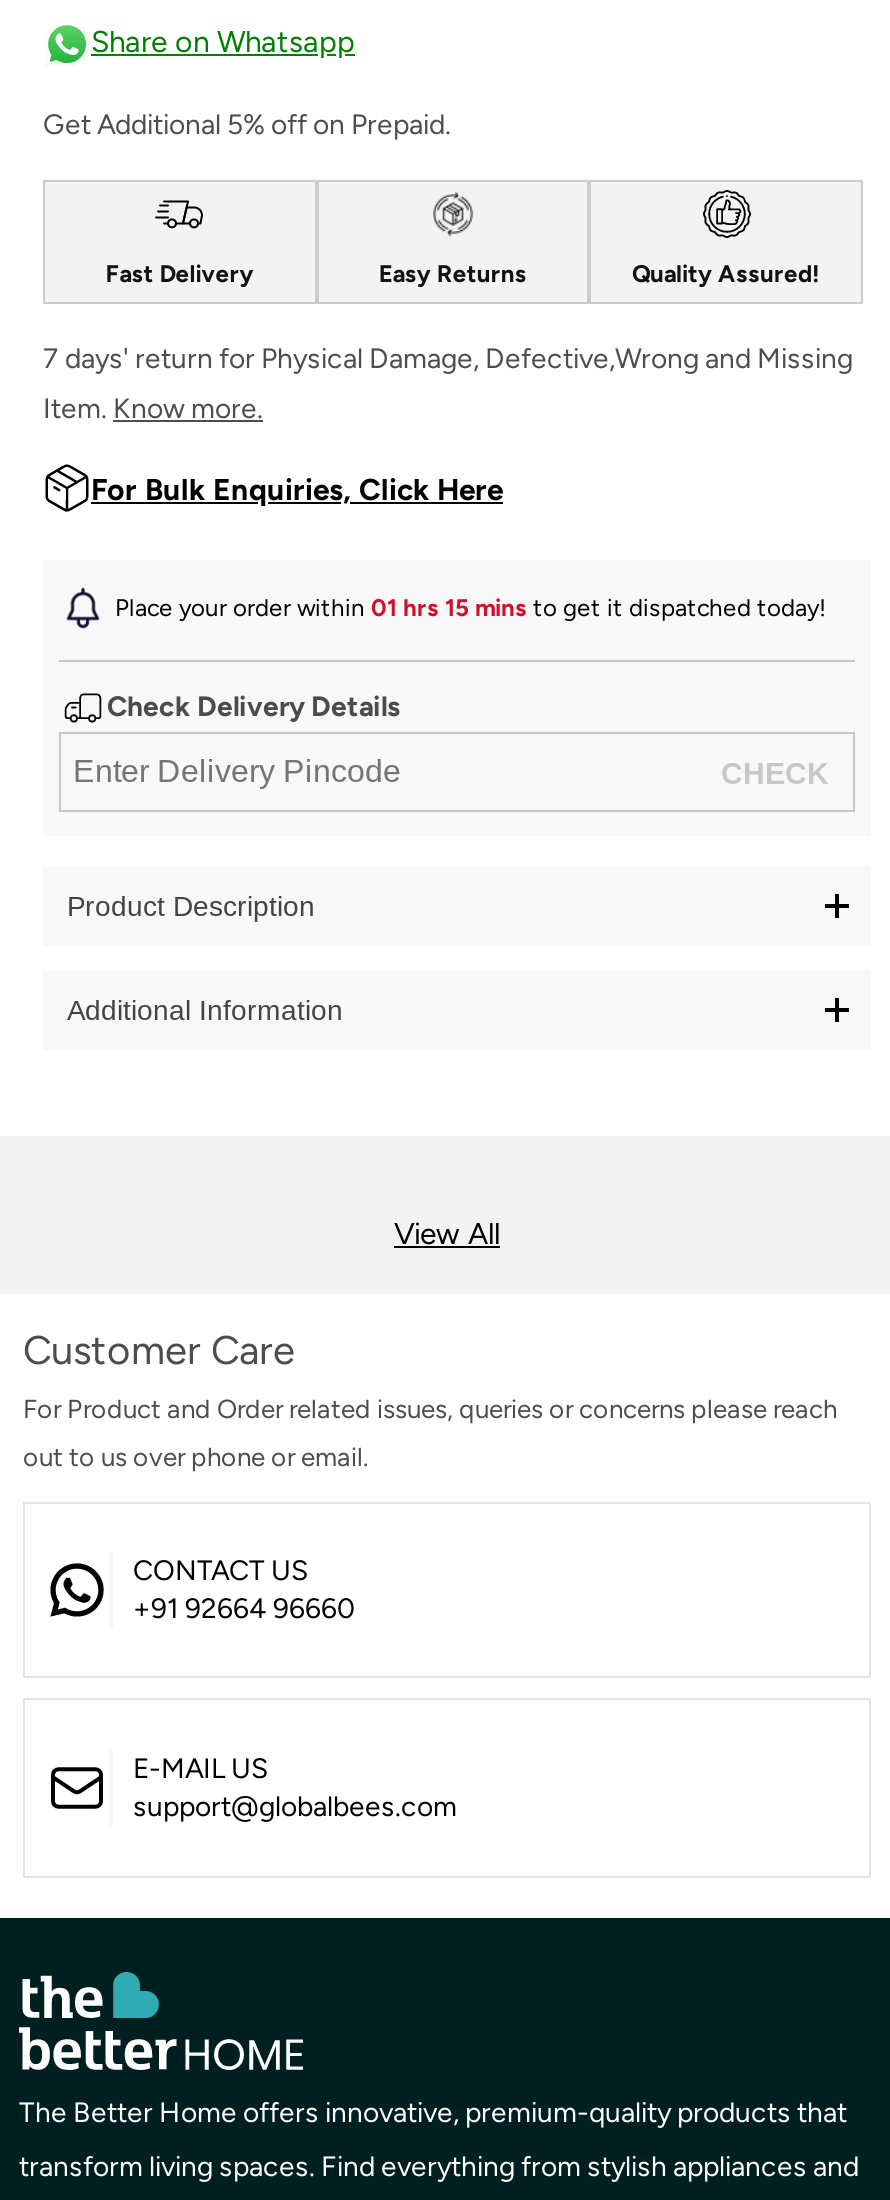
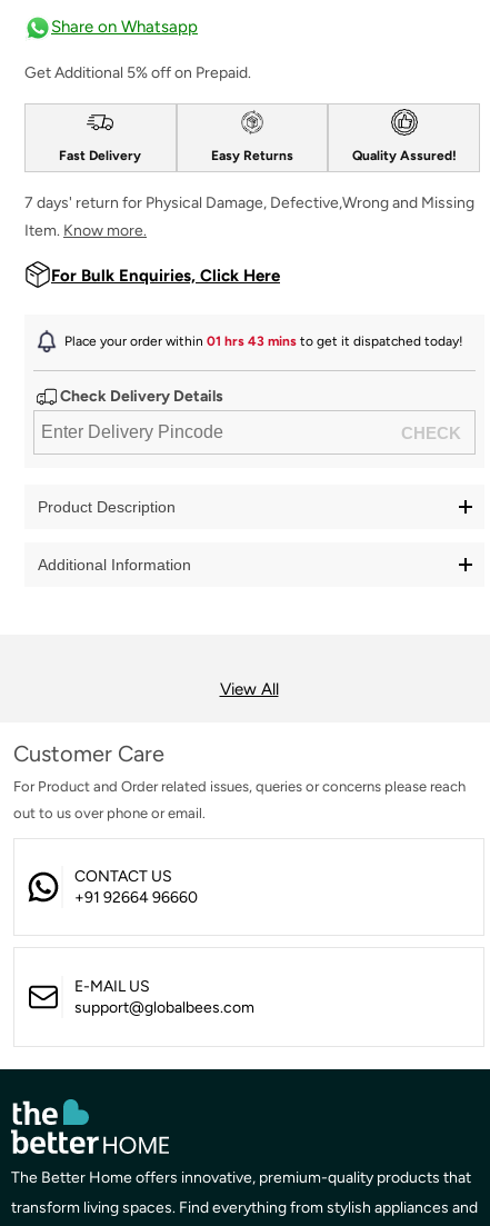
[115,594,827,622] Place your order within 01 hrs 15 mins to get it dispatched today! -> [64,333,463,349] Place your order within 01 hrs 43 mins to get it dispatched today!

